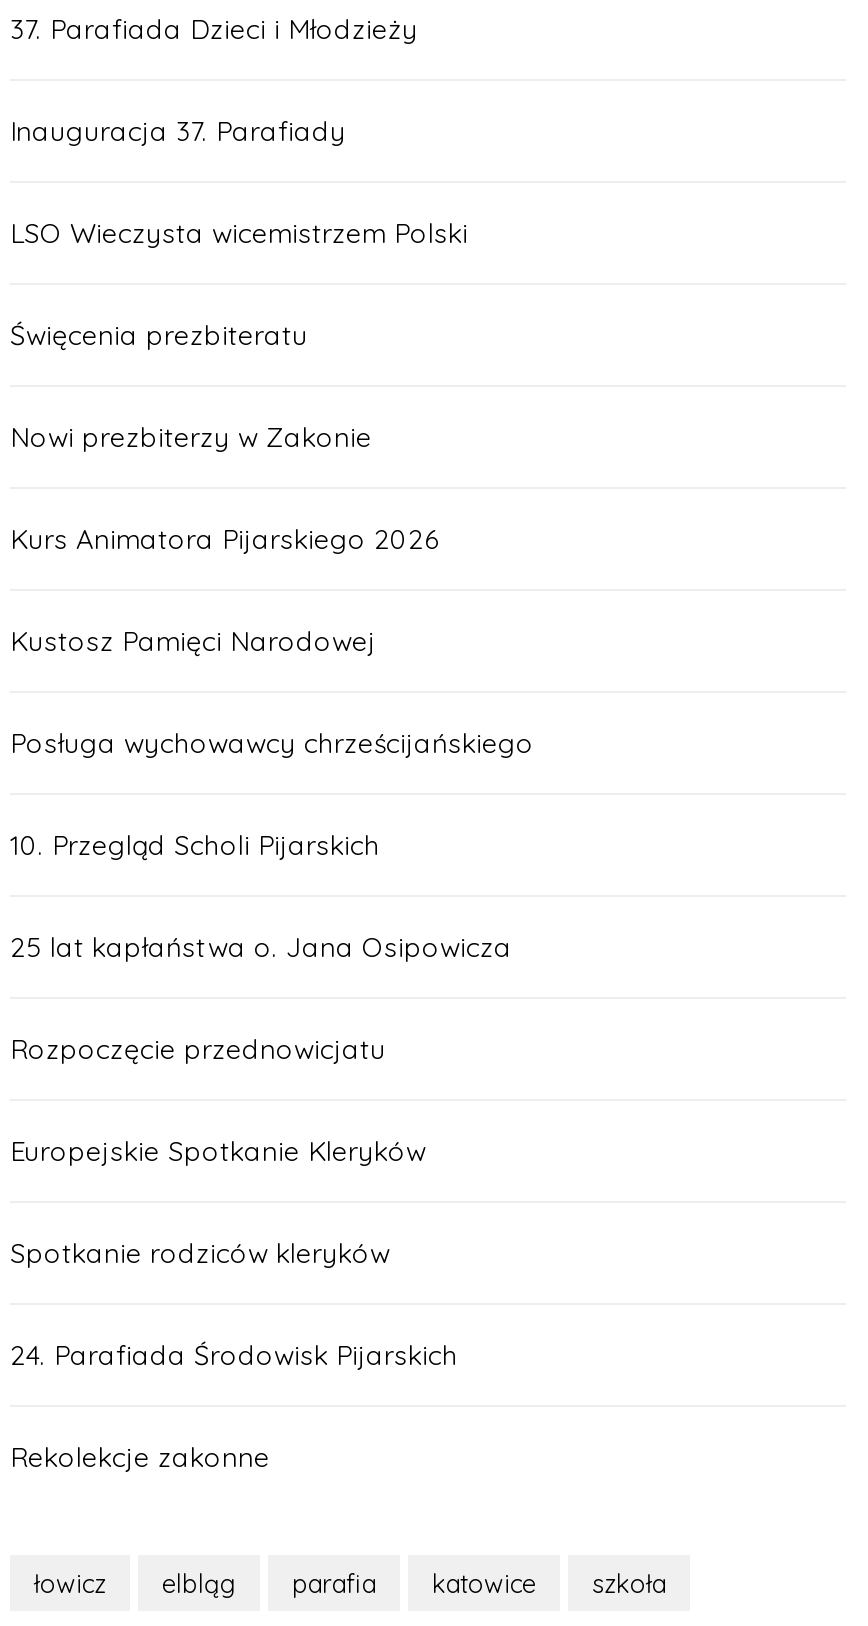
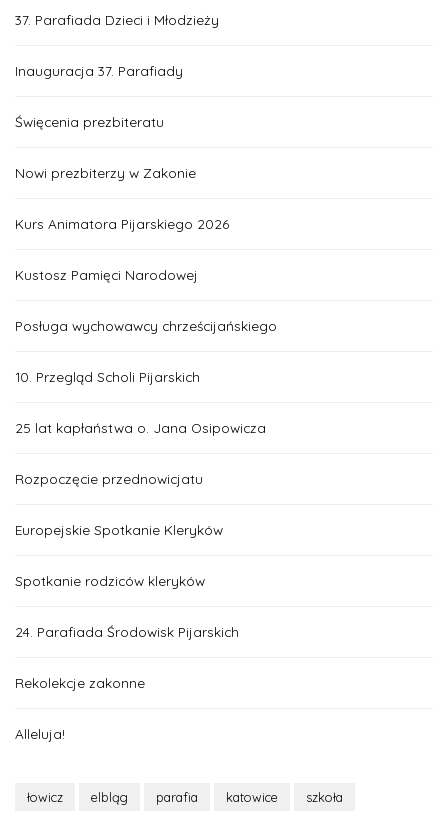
[10,215,468,249] LSO Wieczysta wicemistrzem Polski -> none
moved [10,317,534,1473] -> [15,113,277,691]: Święcenia prezbiteratu | Nowi prezbiterzy w Zakonie | Kurs Animatora Pijarskiego 2026 | ... | 24. Parafiada Środowisk Pijarskich | Rekolekcje zakonne
none -> [15,725,65,742] Alleluja!

